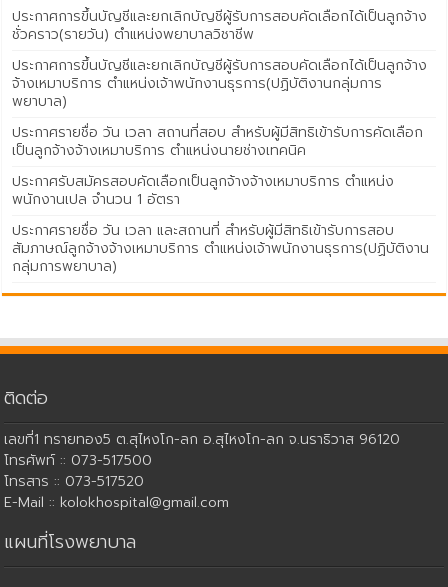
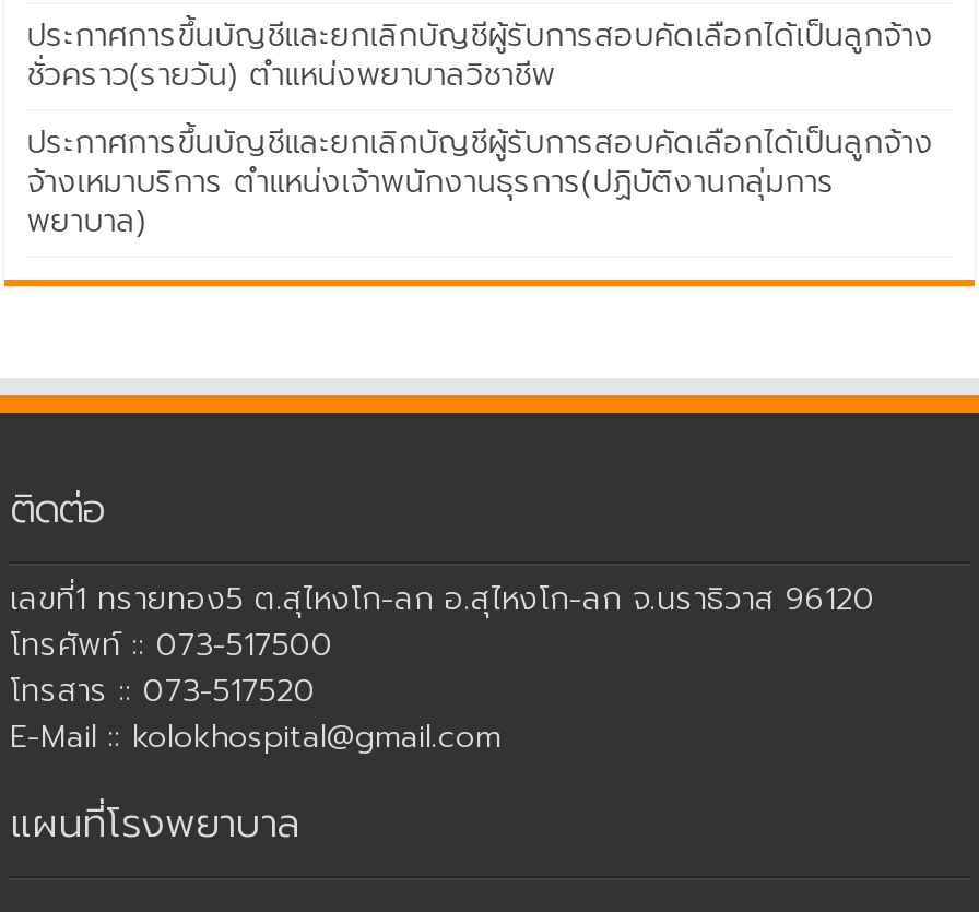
[12,122,429,277] ประกาศรายชื่อ วัน เวลา สถานที่สอบ สำหรับผู้มีสิทธิเข้ารับการคัดเลือก | เป็นลูกจ้างจ้างเหมาบริการ ตำแหน่งนายช่างเทคนิค | ประกาศรับสมัครสอบคัดเลือกเป็นลูกจ้างจ้างเหมาบริการ ตำแหน่ง | พนักงานเปล จำนวน 1 อัตรา | ประกาศรายชื่อ วัน เวลา และสถานที่ สำหรับผู้มีสิทธิเข้ารับการสอบ | สัมภาษณ์ลูกจ้างจ้างเหมาบริการ ตำแหน่งเจ้าพนักงานธุรการ(ปฏิบัติงาน | กลุ่มการพยาบาล) -> none

